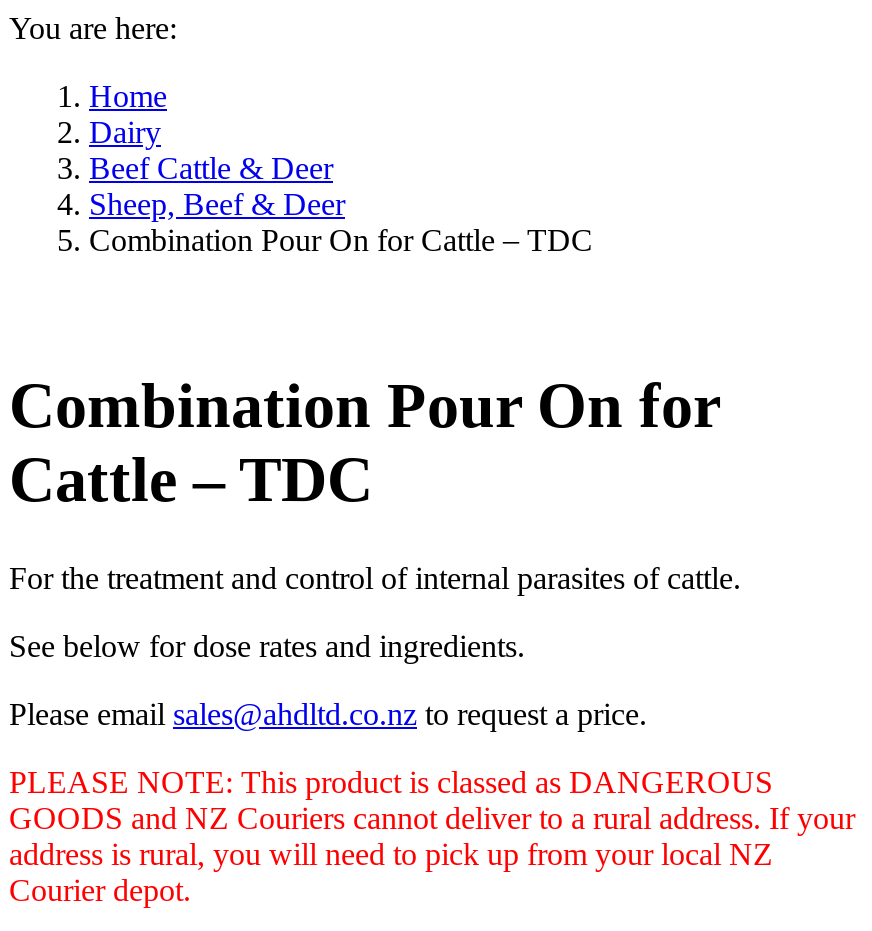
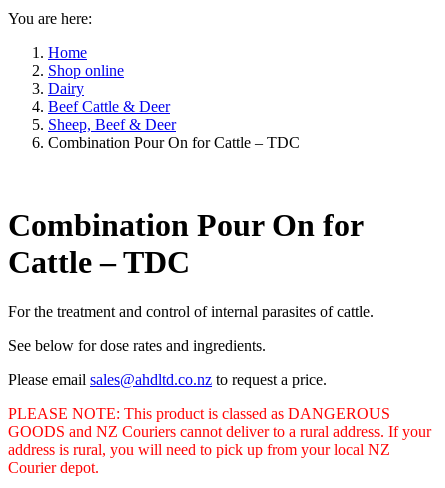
none -> [48,62,124,79] Shop online

